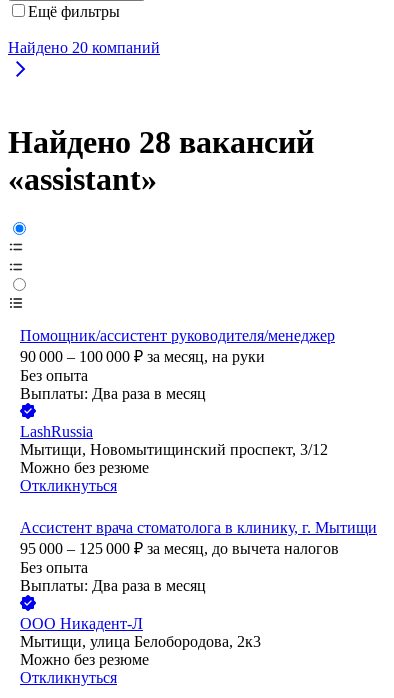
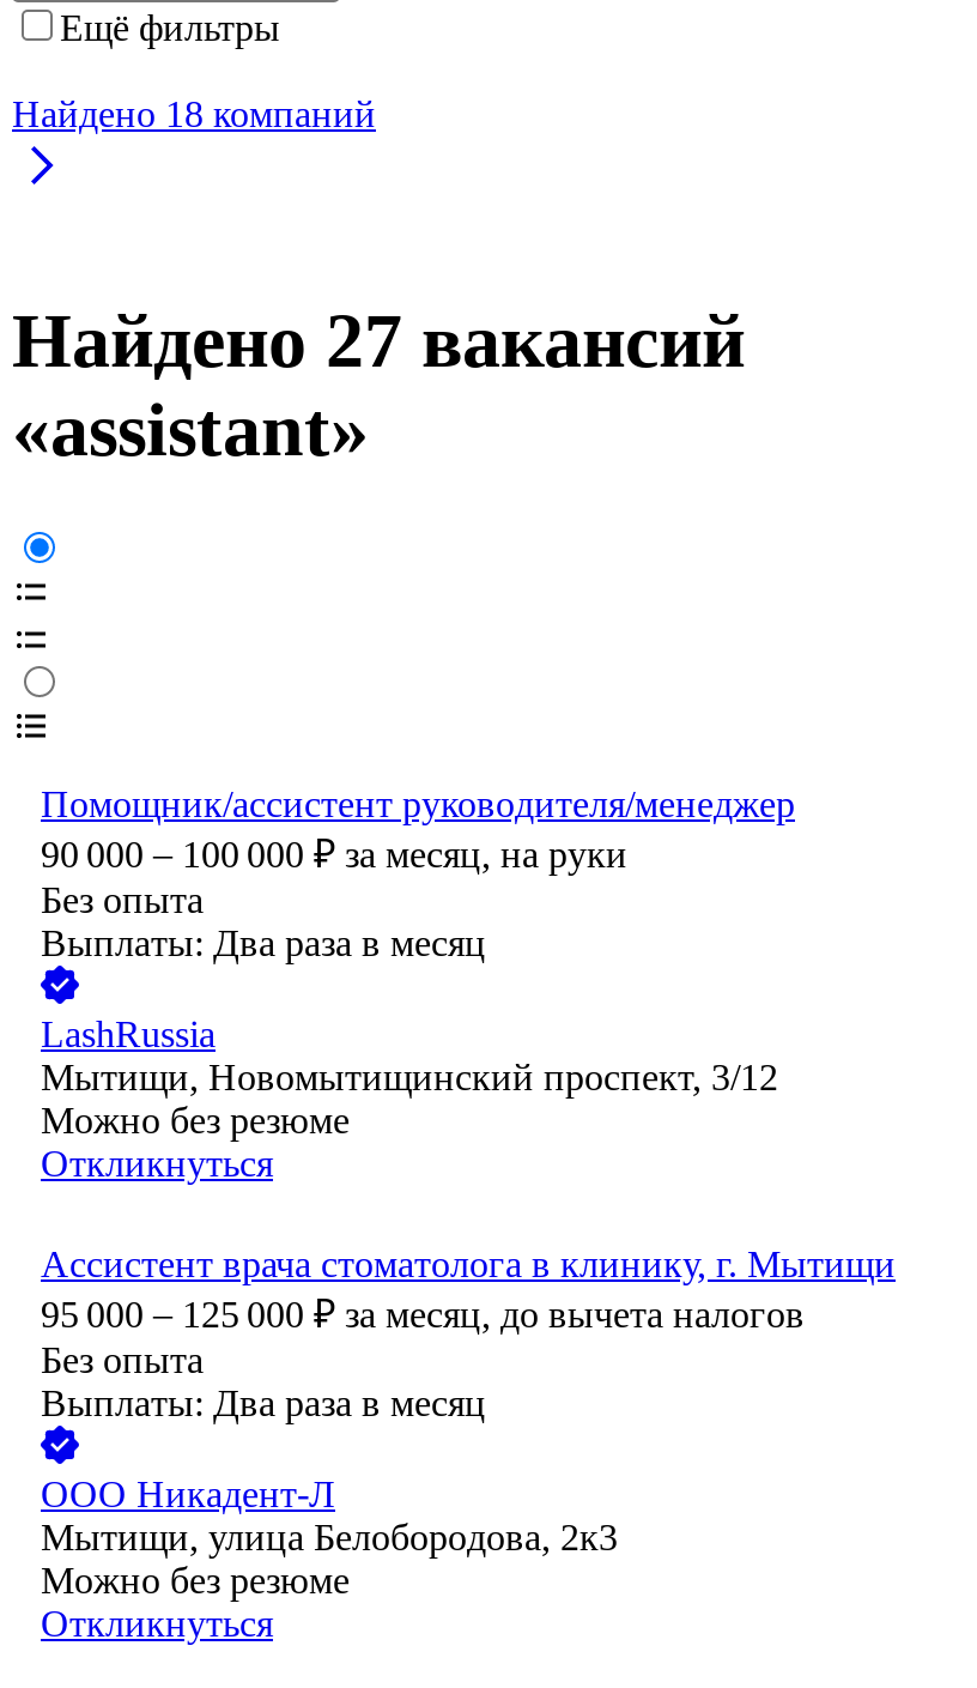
[8,39,160,56] Найдено 20 компаний -> [12,92,376,133] Найдено 18 компаний
[8,124,314,160] Найдено 28 вакансий -> [12,297,745,383] Найдено 27 вакансий

